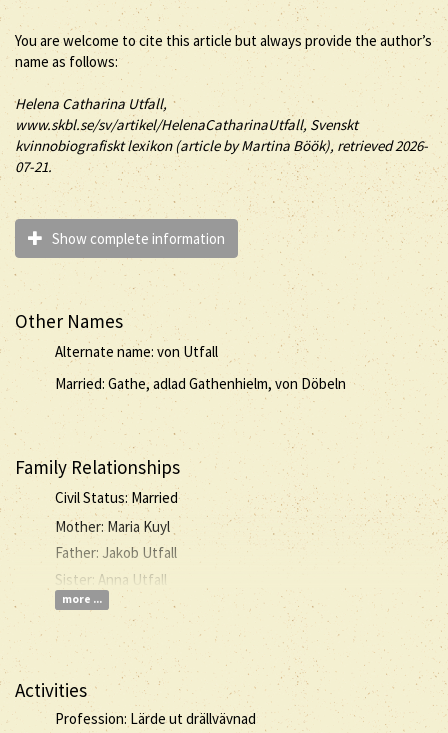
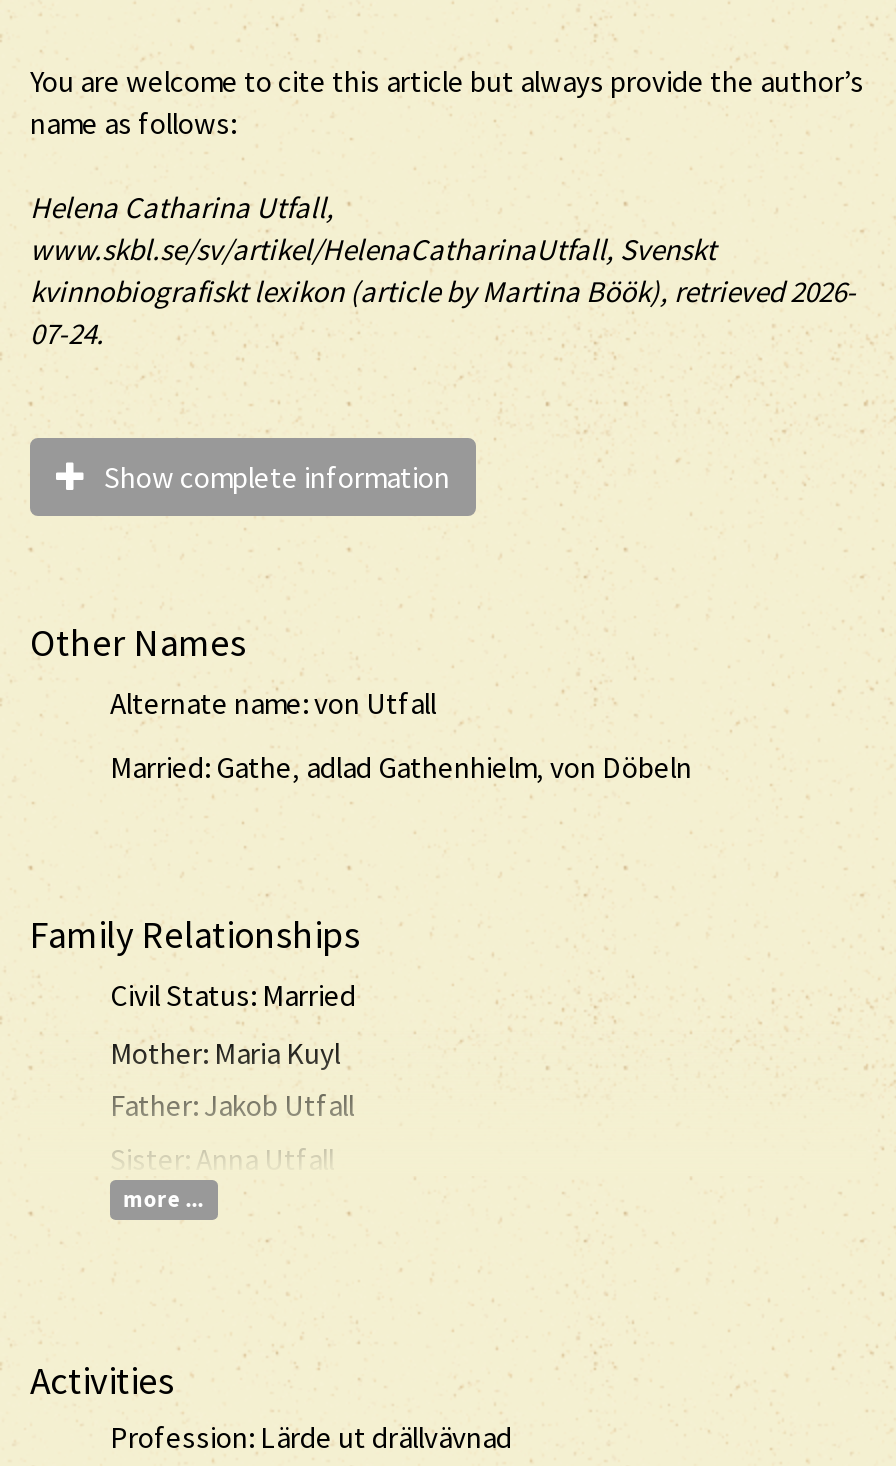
[15,157,52,176] 07-21. -> [30,314,104,352] 07-24.

